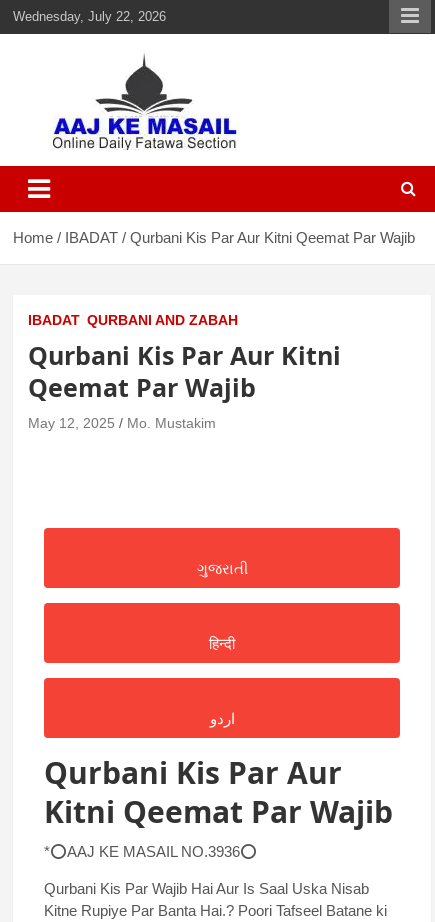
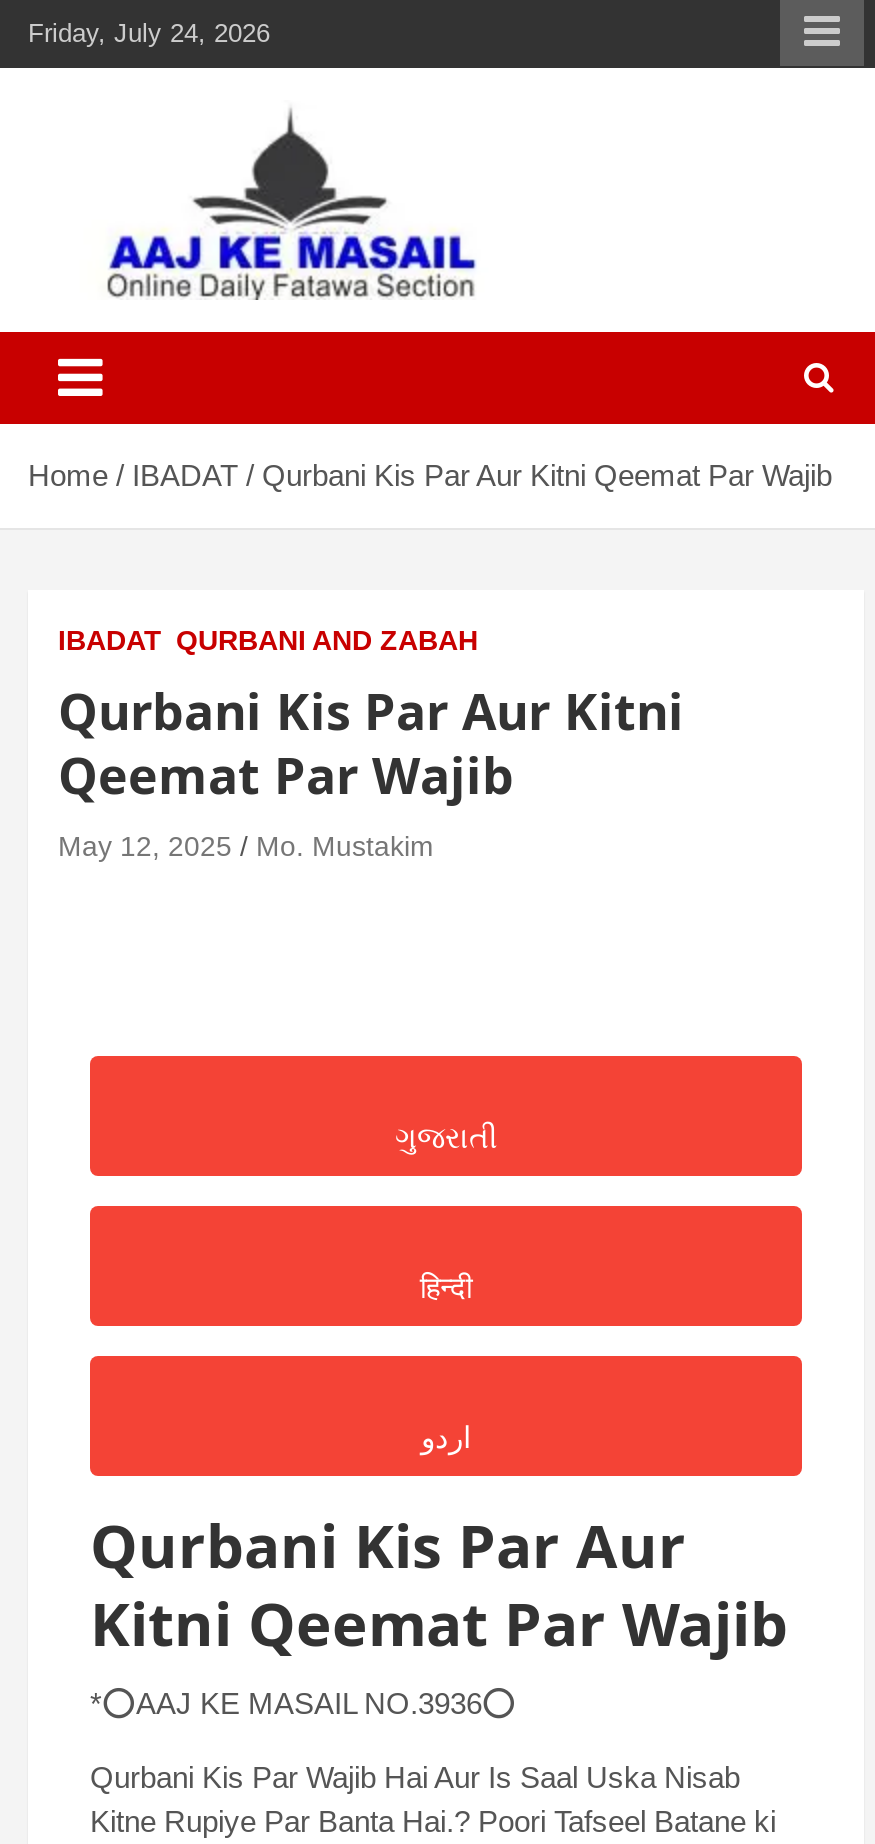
[13,9,166,24] Wednesday, July 22, 2026 -> [28,18,270,48] Friday, July 24, 2026

